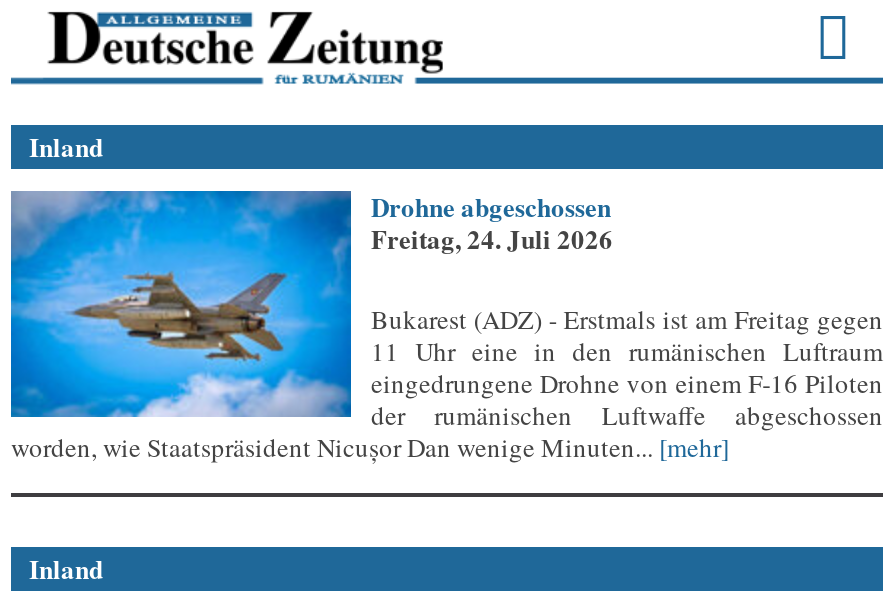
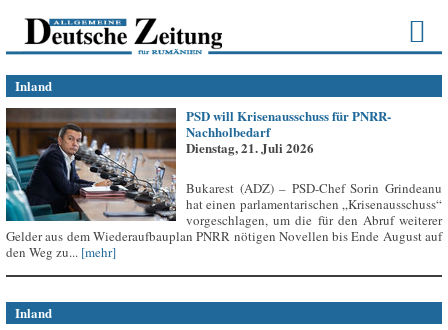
[11,189,883,465] [image] | Bukarest (ADZ) - Erstmals ist am Freitag gegen | 11 Uhr eine in den rumänischen Luftraum | eingedrungene Drohne von einem F-16 Piloten | der rumänischen Luftwaffe abgeschossen | worden, wie Staatspräsident Nicușor Dan wenige Minuten... [mehr] -> [5,107,442,261] [image] | Bukarest (ADZ) – PSD-Chef Sorin Grindeanu | hat einen parlamentarischen „Krisenausschuss“ | vorgeschlagen, um die für den Abruf weiterer | Gelder aus dem Wiederaufbauplan PNRR nötigen Novellen bis Ende August auf | den Weg zu... [mehr]
[371,187,613,257] Drohne abgeschossen | Freitag, 24. Juli 2026 -> [186,106,391,157] PSD will Krisenausschuss für PNRR- | Nachholbedarf | Dienstag, 21. Juli 2026

